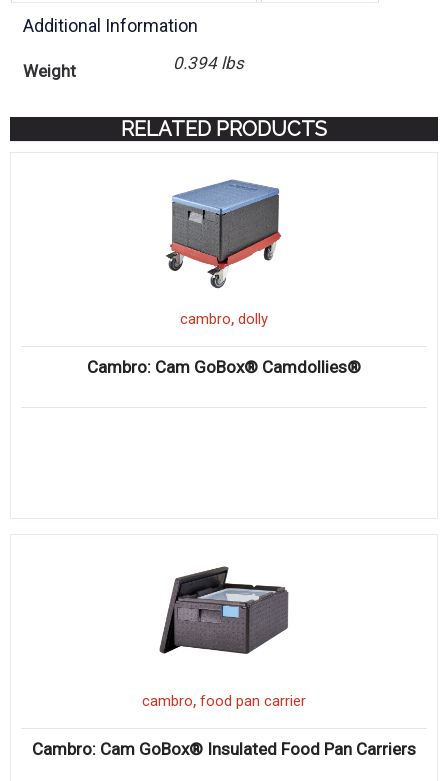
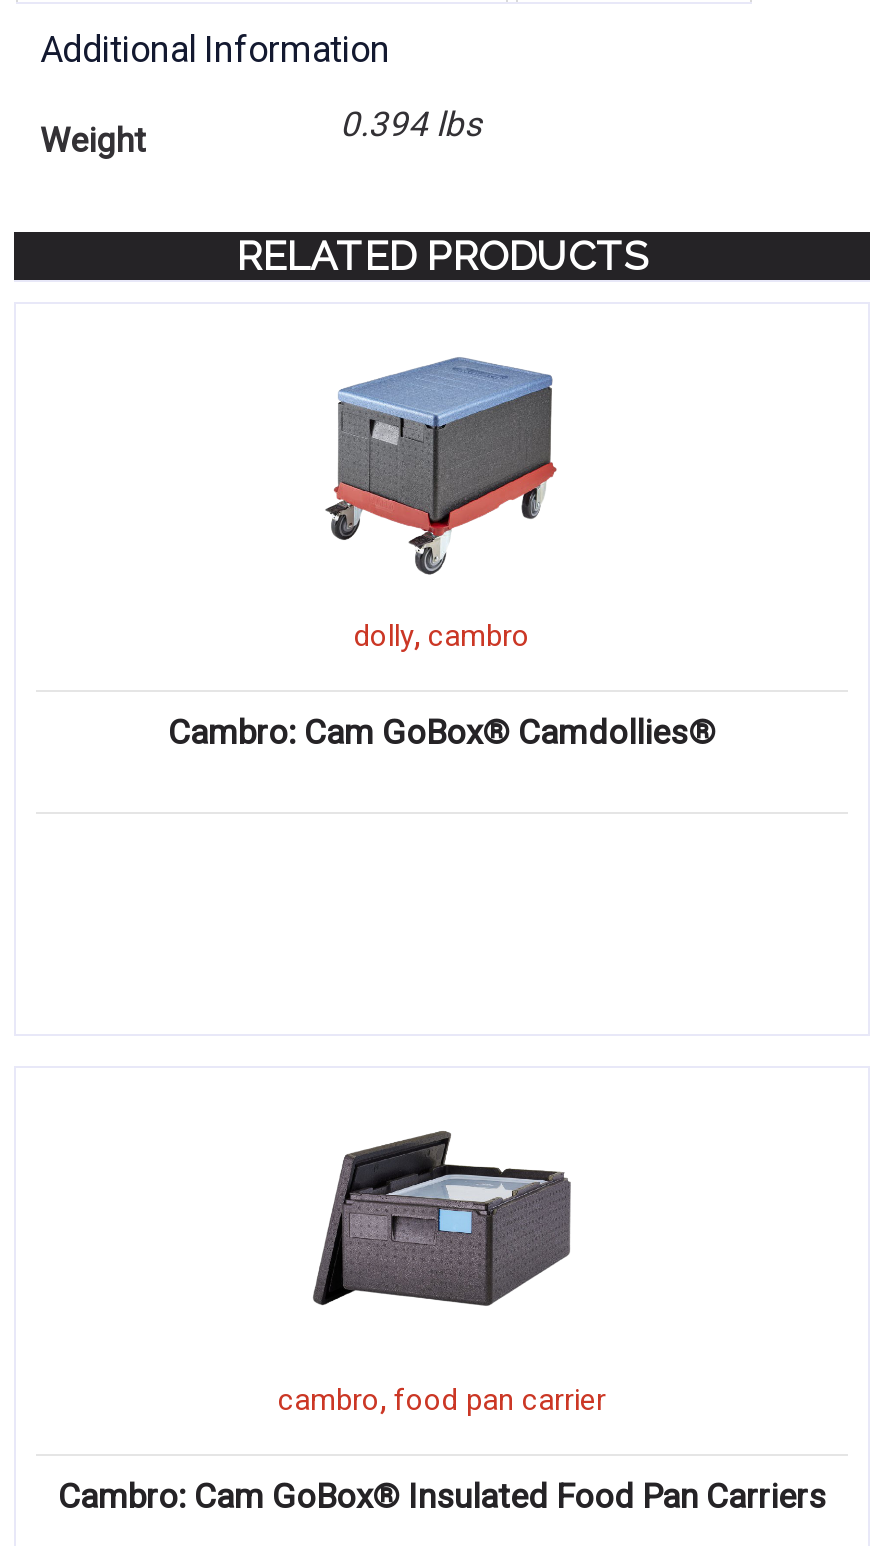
[180,308,268,328] cambro, dolly -> [354,614,530,654] dolly, cambro

